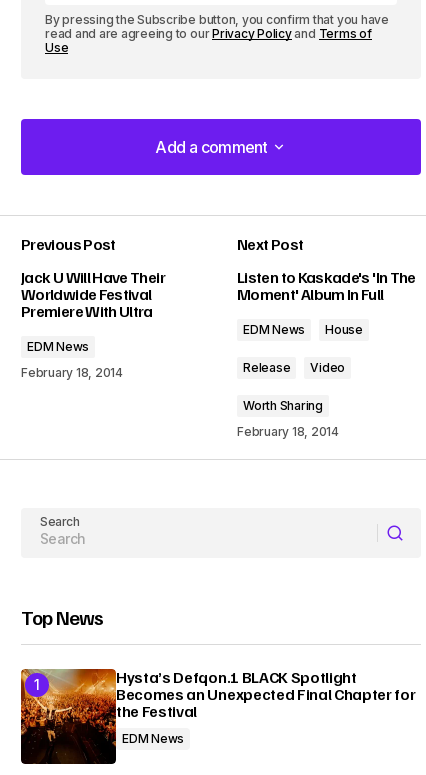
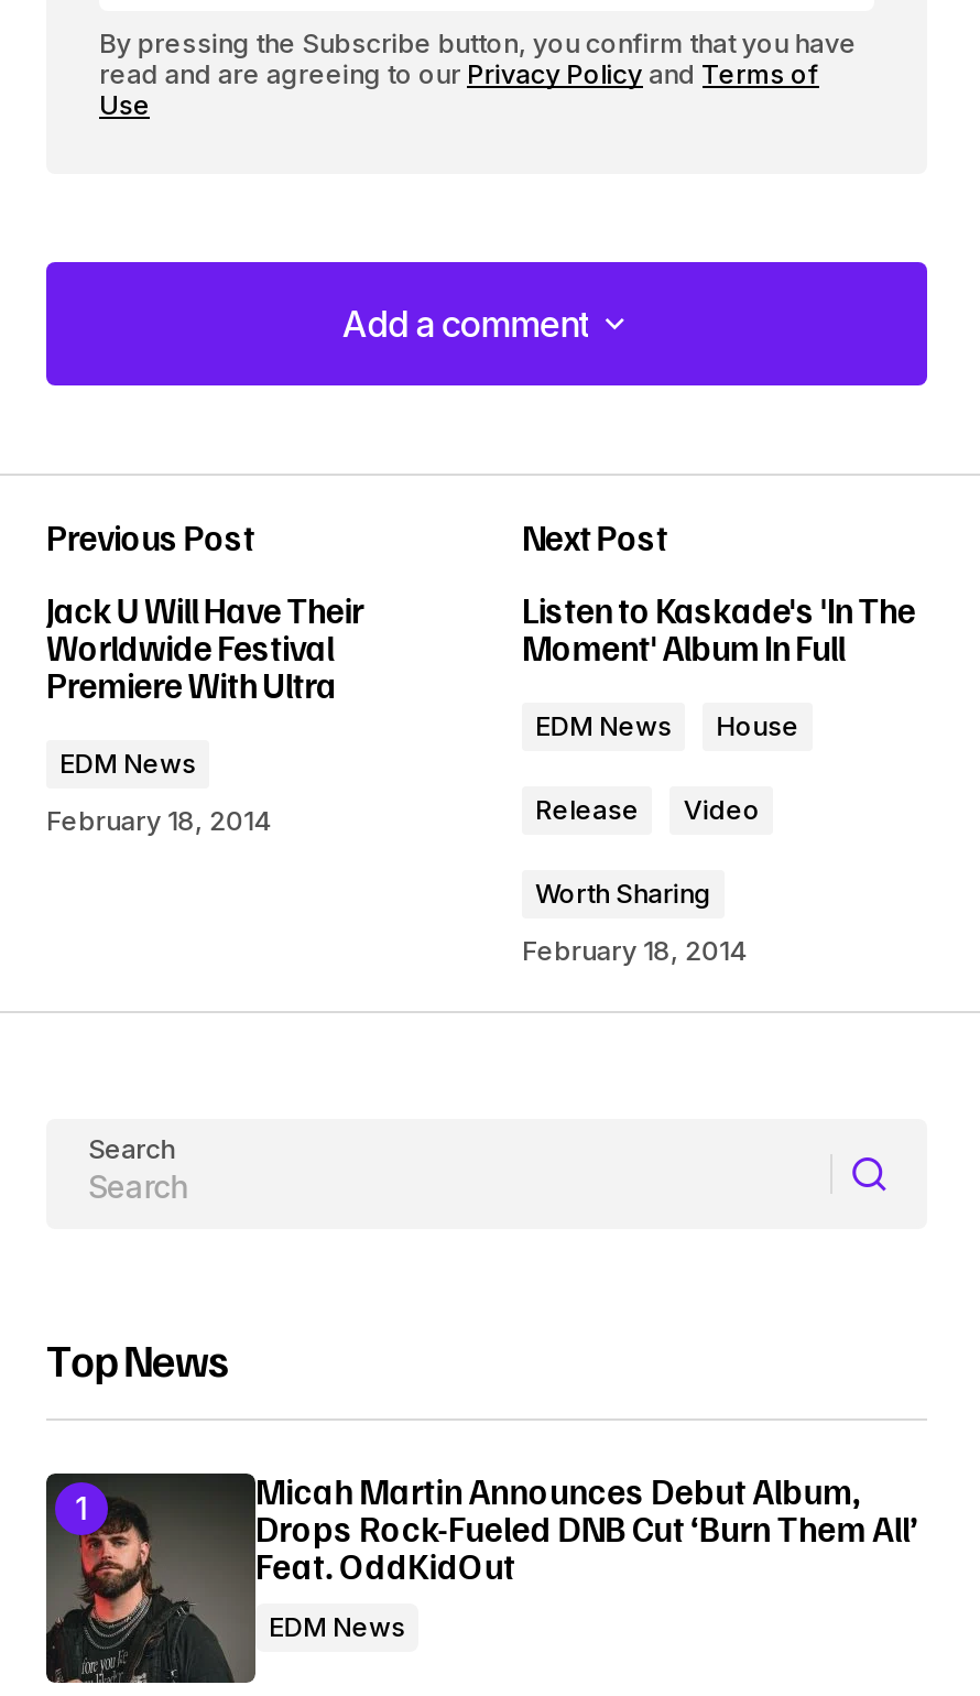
[20,667,415,765] [image] | Hysta’s Defqon.1 BLACK Spotlight | Becomes an Unexpected Final Chapter for | the Festival -> [44,1469,918,1685] [image] | Micah Martin Announces Debut Album, | Drops Rock-Fueled DNB Cut ‘Burn Them All’ | Feat. OddKidOut

